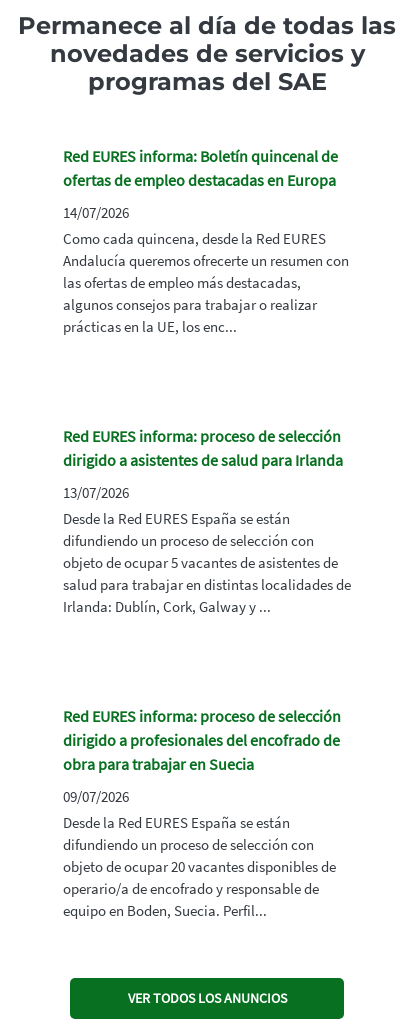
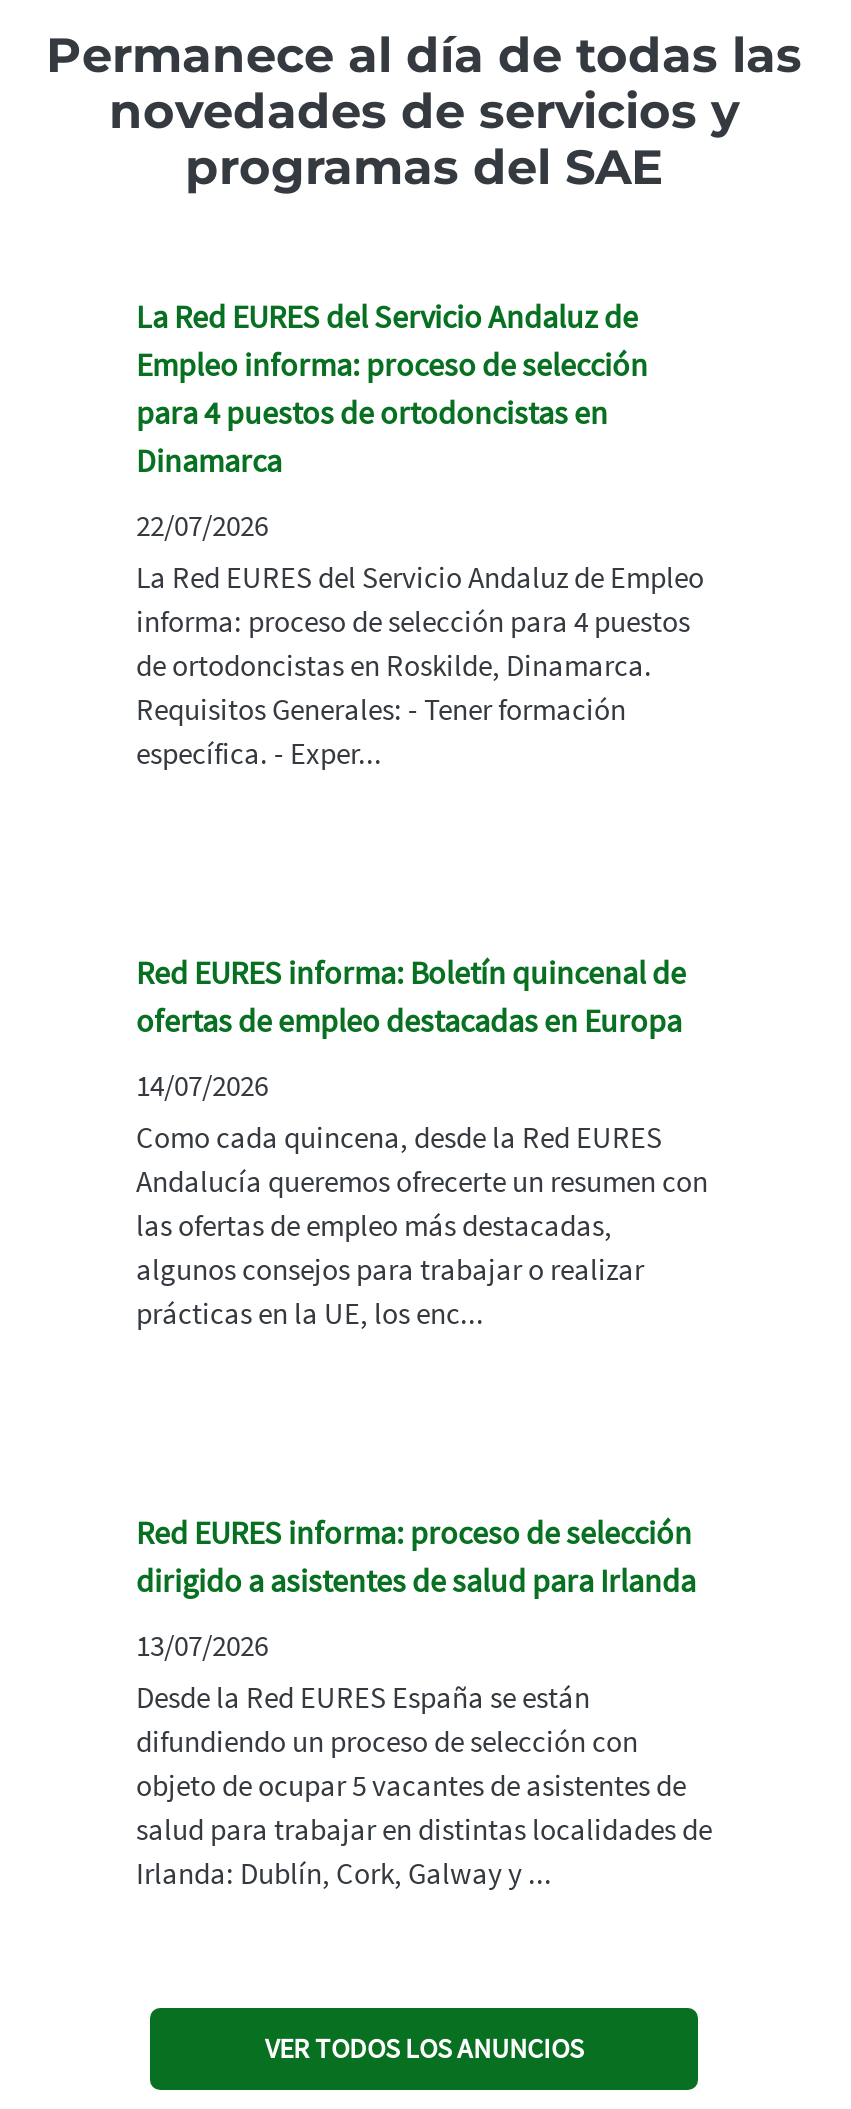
none -> [136,296,704,772] La Red EURES del Servicio Andaluz de | Empleo informa: proceso de selección | para 4 puestos de ortodoncistas en | Dinamarca | 22/07/2026 | La Red EURES del Servicio Andaluz de Empleo | informa: proceso de selección para 4 puestos | de ortodoncistas en Roskilde, Dinamarca. | Requisitos Generales: - Tener formación | específica. - Exper...
moved [63,146,351,616] -> [136,952,712,1892]: Red EURES informa: Boletín quincenal de | ofertas de empleo destacadas en Europa | 14/07/2026 | ... | salud para trabajar en distintas localidades de | Irlanda: Dublín, Cork, Galway y ...
[63,706,341,920] Red EURES informa: proceso de selección | dirigido a profesionales del encofrado de | obra para trabajar en Suecia | 09/07/2026 | Desde la Red EURES España se están | difundiendo un proceso de selección con | objeto de ocupar 20 vacantes disponibles de | operario/a de encofrado y responsable de | equipo en Boden, Suecia. Perfil... -> none

